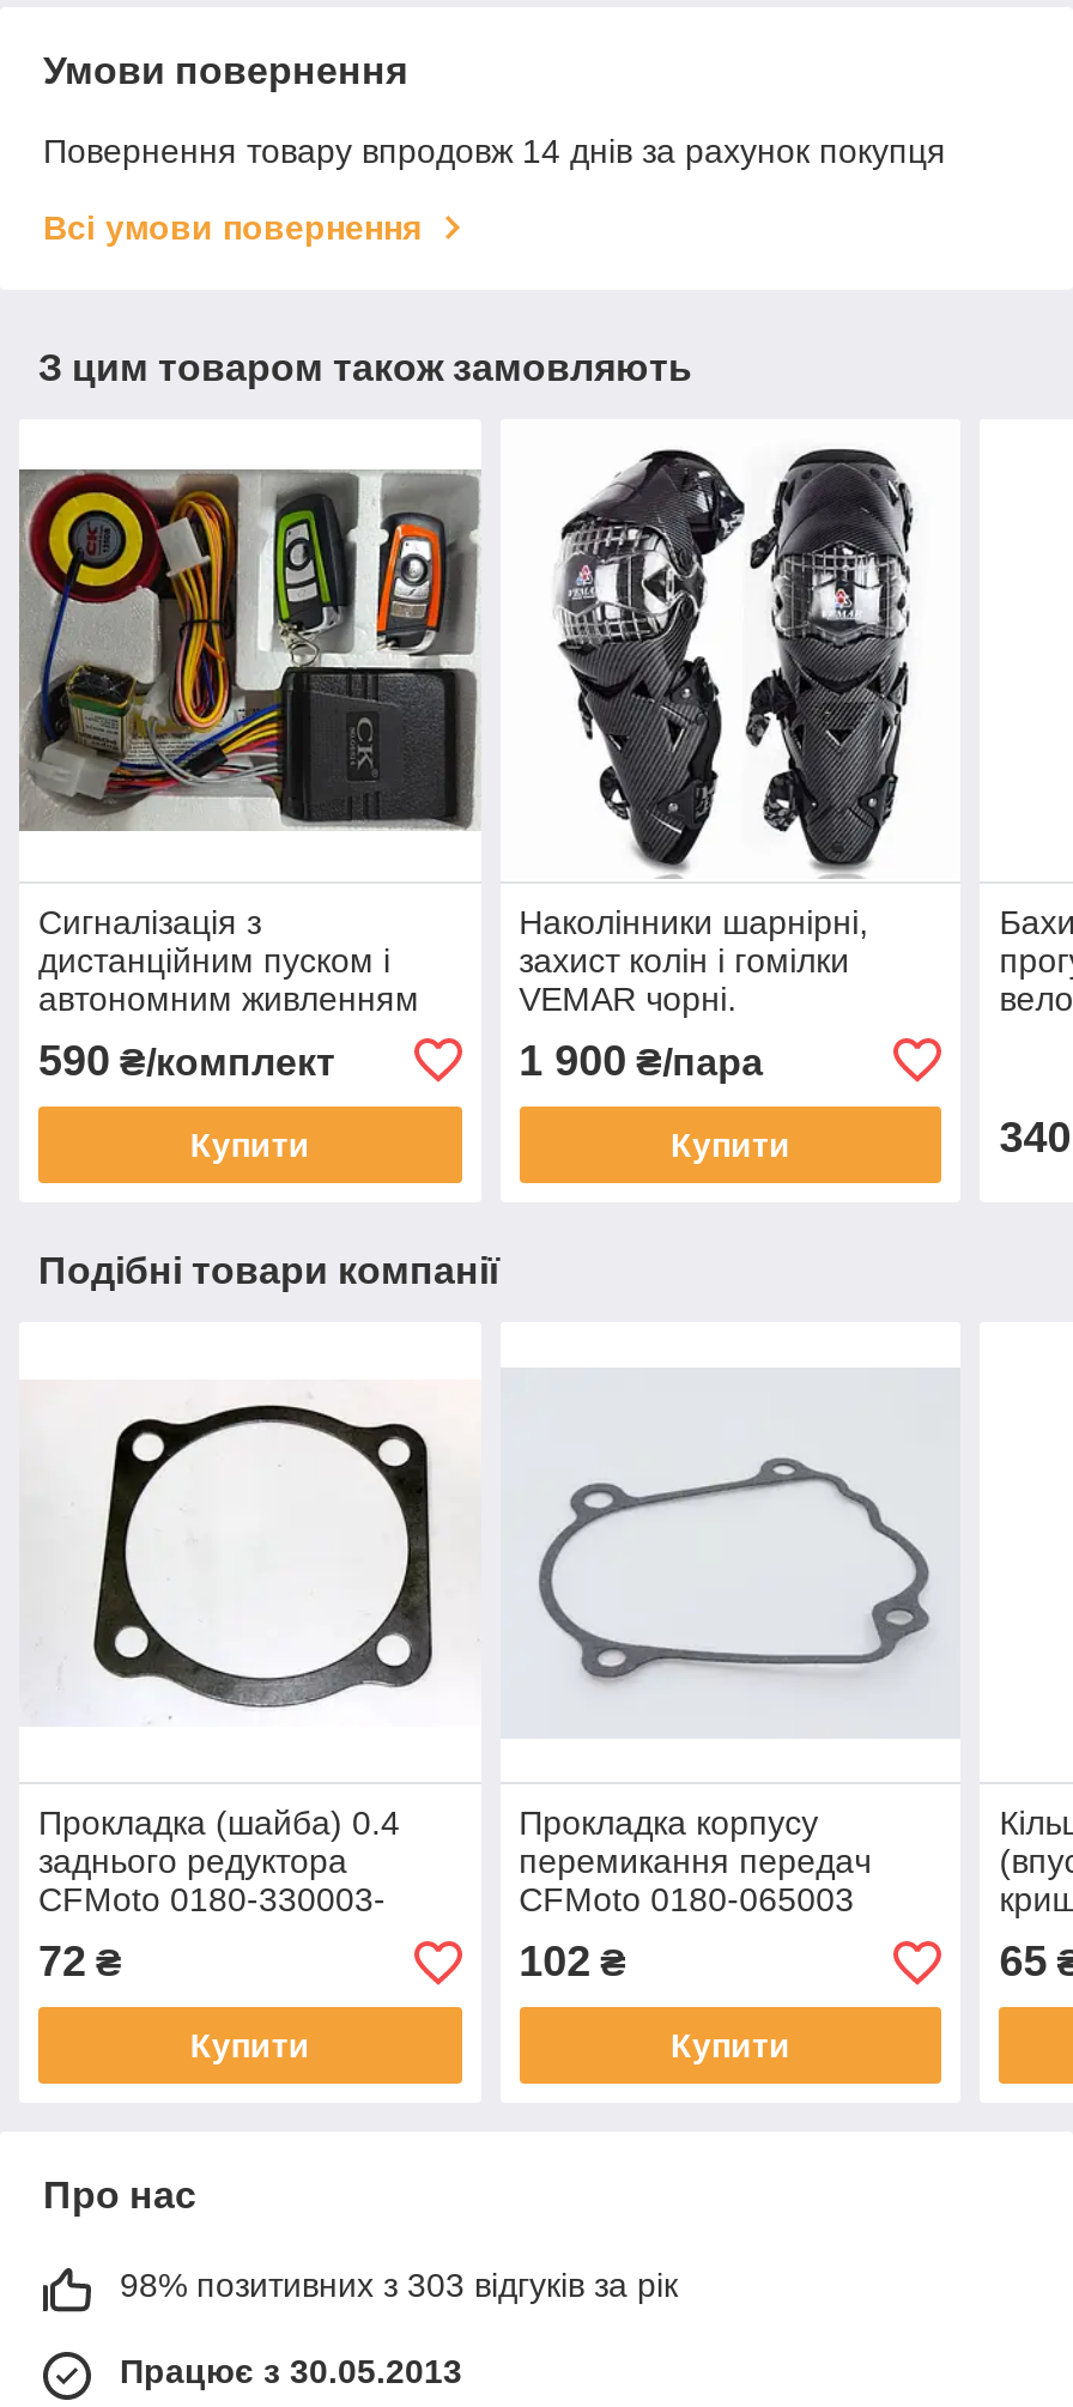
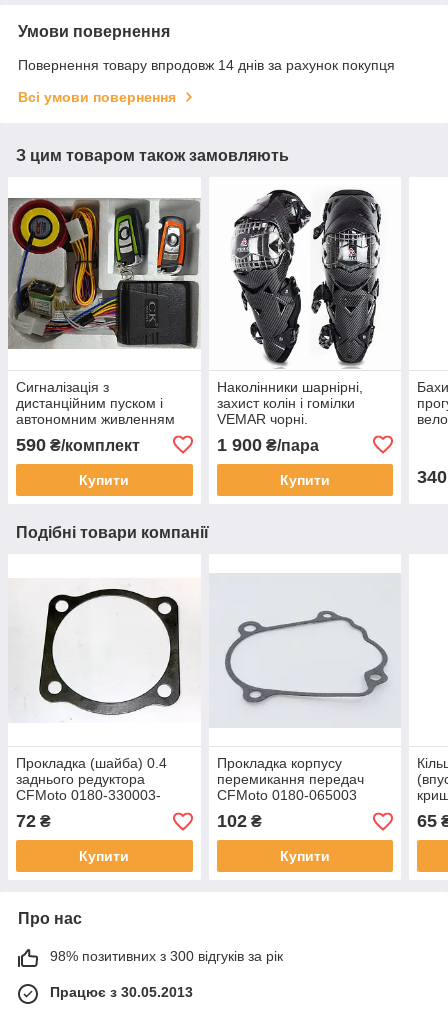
[120,2267,678,2305] 98% позитивних з 303 відгуків за рік -> [50,948,283,964] 98% позитивних з 300 відгуків за рік

